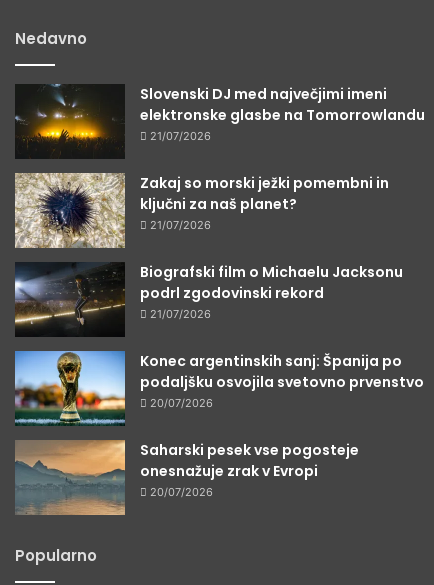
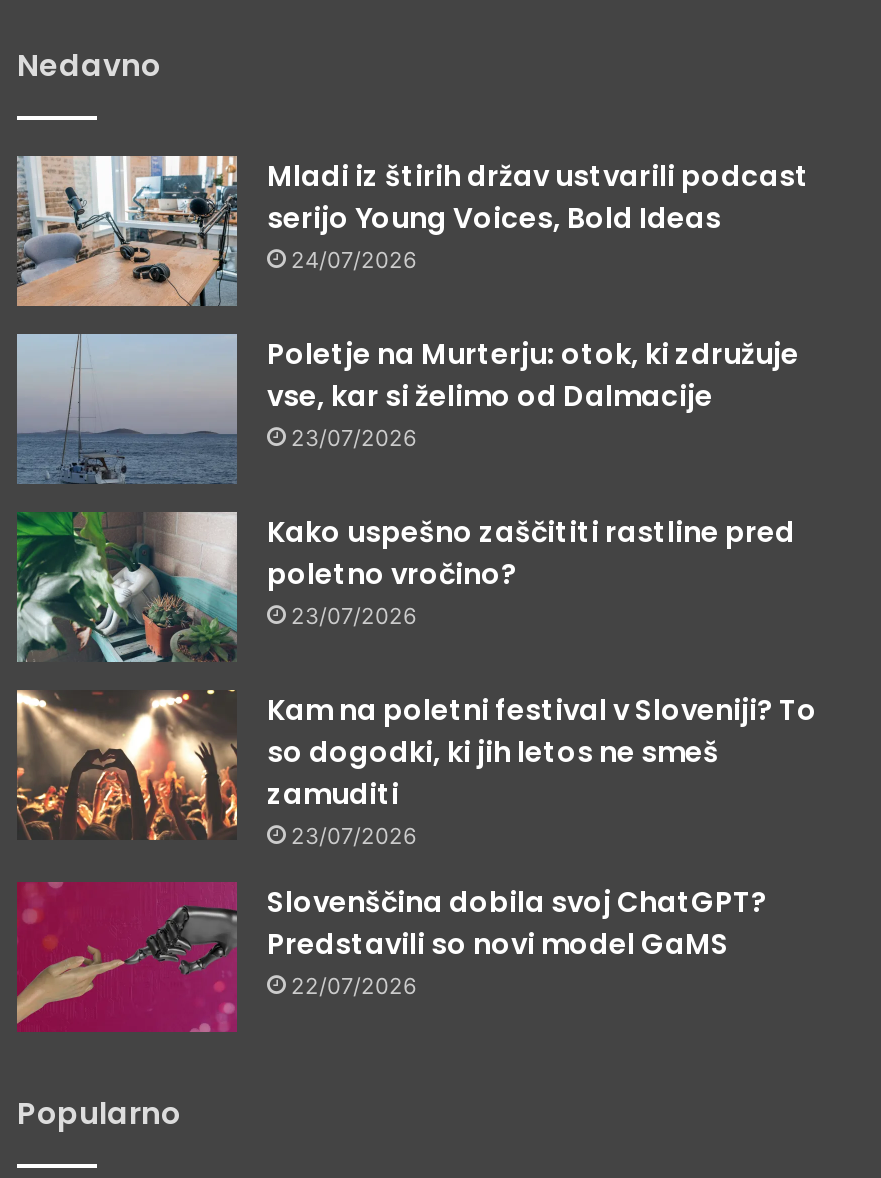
[15,84,425,159] [image] | Slovenski DJ med največjimi imeni | elektronske glasbe na Tomorrowlandu | 21/07/2026 -> [15,154,809,308] [image] | Mladi iz štirih držav ustvarili podcast | serijo Young Voices, Bold Ideas | 24/07/2026
[14,172,389,249] [image] | Zakaj so morski ježki pomembni in | ključni za naš planet? | 21/07/2026 -> [17,332,799,484] [image] | Poletje na Murterju: otok, ki združuje | vse, kar si želimo od Dalmacije | 23/07/2026
[14,262,403,337] [image] | Biografski film o Michaelu Jacksonu | podrl zgodovinski rekord | 21/07/2026 -> [15,510,795,664] [image] | Kako uspešno zaščititi rastline pred | poletno vročino? | 23/07/2026
[14,350,424,426] [image] | Konec argentinskih sanj: Španija po | podaljšku osvojila svetovno prvenstvo | 20/07/2026 -> [15,688,817,849] [image] | Kam na poletni festival v Sloveniji? To | so dogodki, ki jih letos ne smeš | zamuditi | 23/07/2026
[15,439,359,516] [image] | Saharski pesek vse pogosteje | onesnažuje zrak v Evropi | 20/07/2026 -> [17,881,767,1034] [image] | Slovenščina dobila svoj ChatGPT? | Predstavili so novi model GaMS | 22/07/2026

